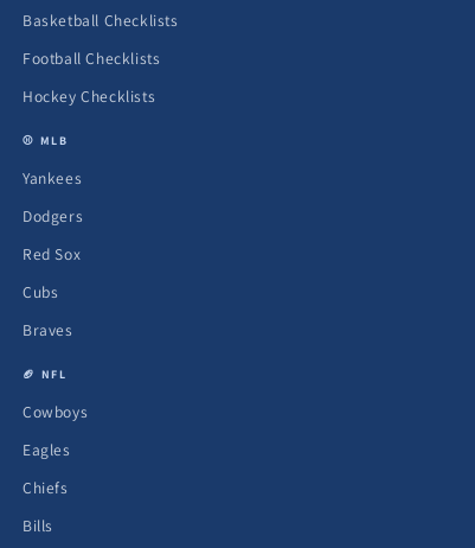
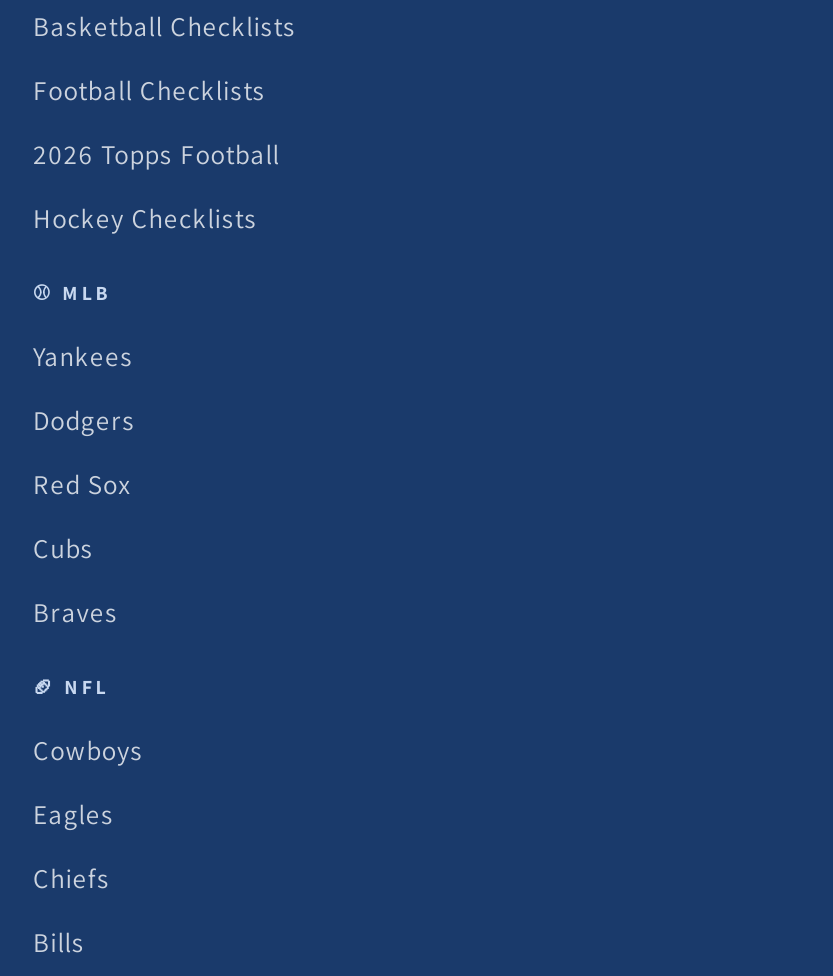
none -> [33,137,280,173] 2026 Topps Football

